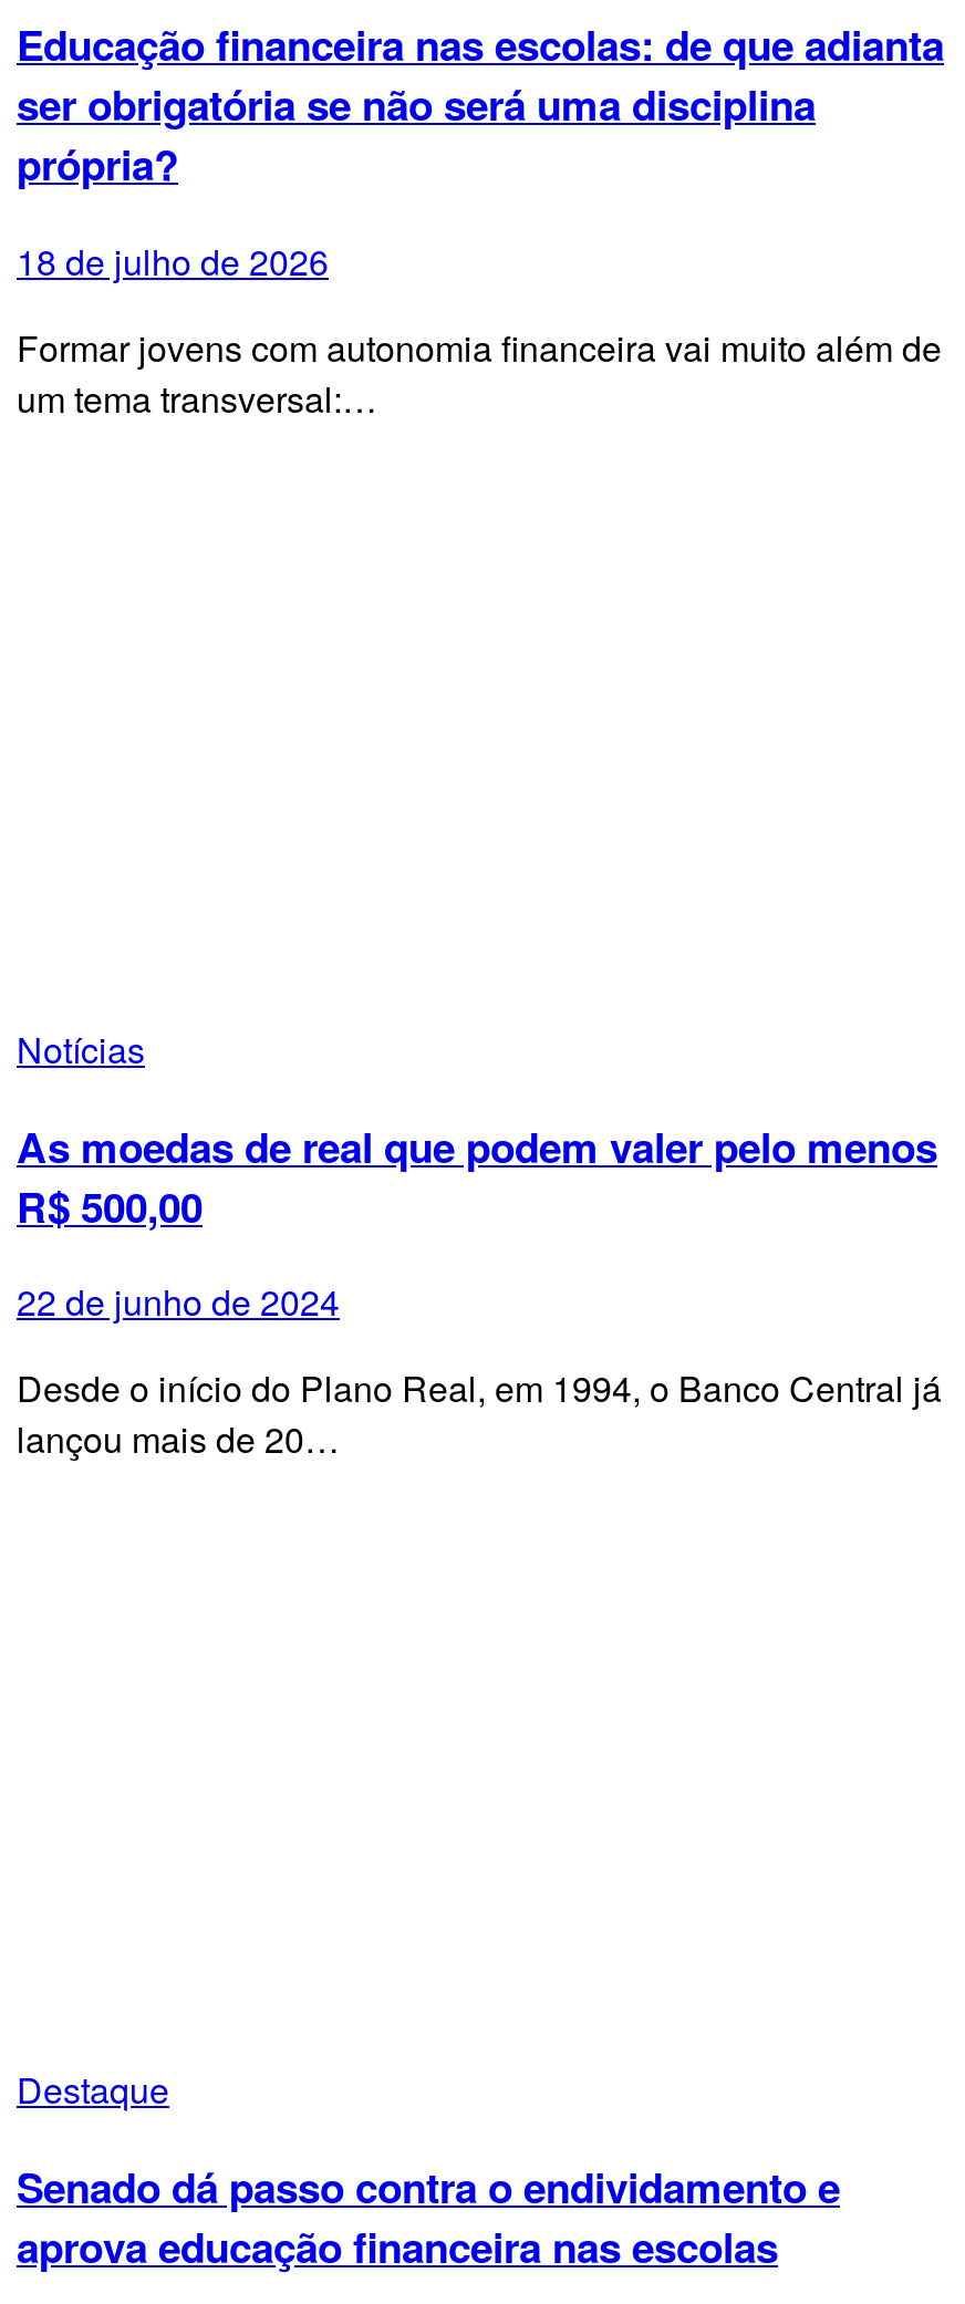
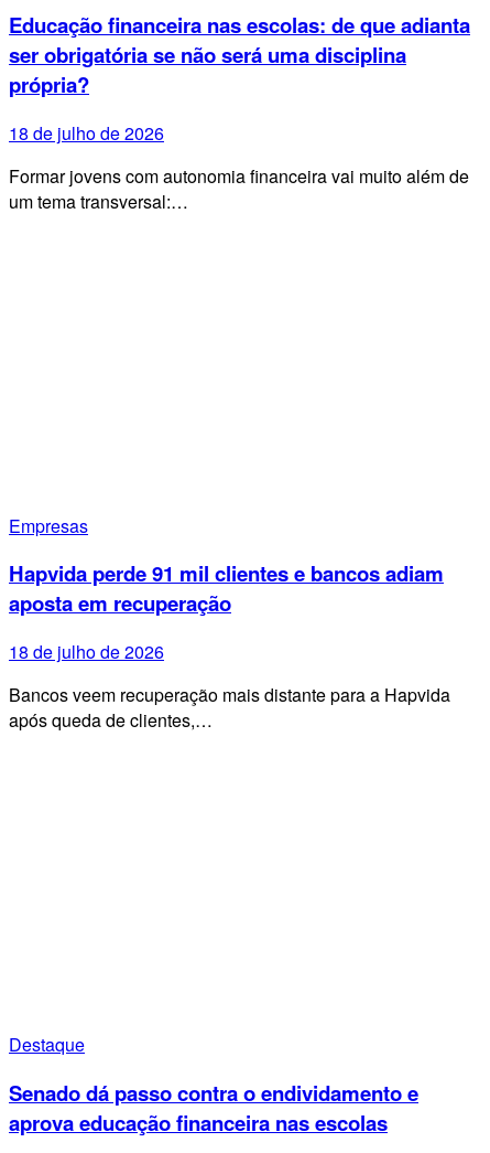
[17,1024,145,1075] Notícias -> [9,513,88,538] Empresas
[17,1116,937,1235] As moedas de real que podem valer pelo menos | R$ 500,00 -> [9,559,444,618] Hapvida perde 91 mil clientes e bancos adiam | aposta em recuperação
[17,1277,340,1328] 22 de junho de 2024 -> [9,639,164,664] 18 de julho de 2026
[17,1363,942,1465] Desde o início do Plano Real, em 1994, o Banco Central já | lançou mais de 20… -> [9,682,450,733] Bancos veem recuperação mais distante para a Hapvida | após queda de clientes,…

